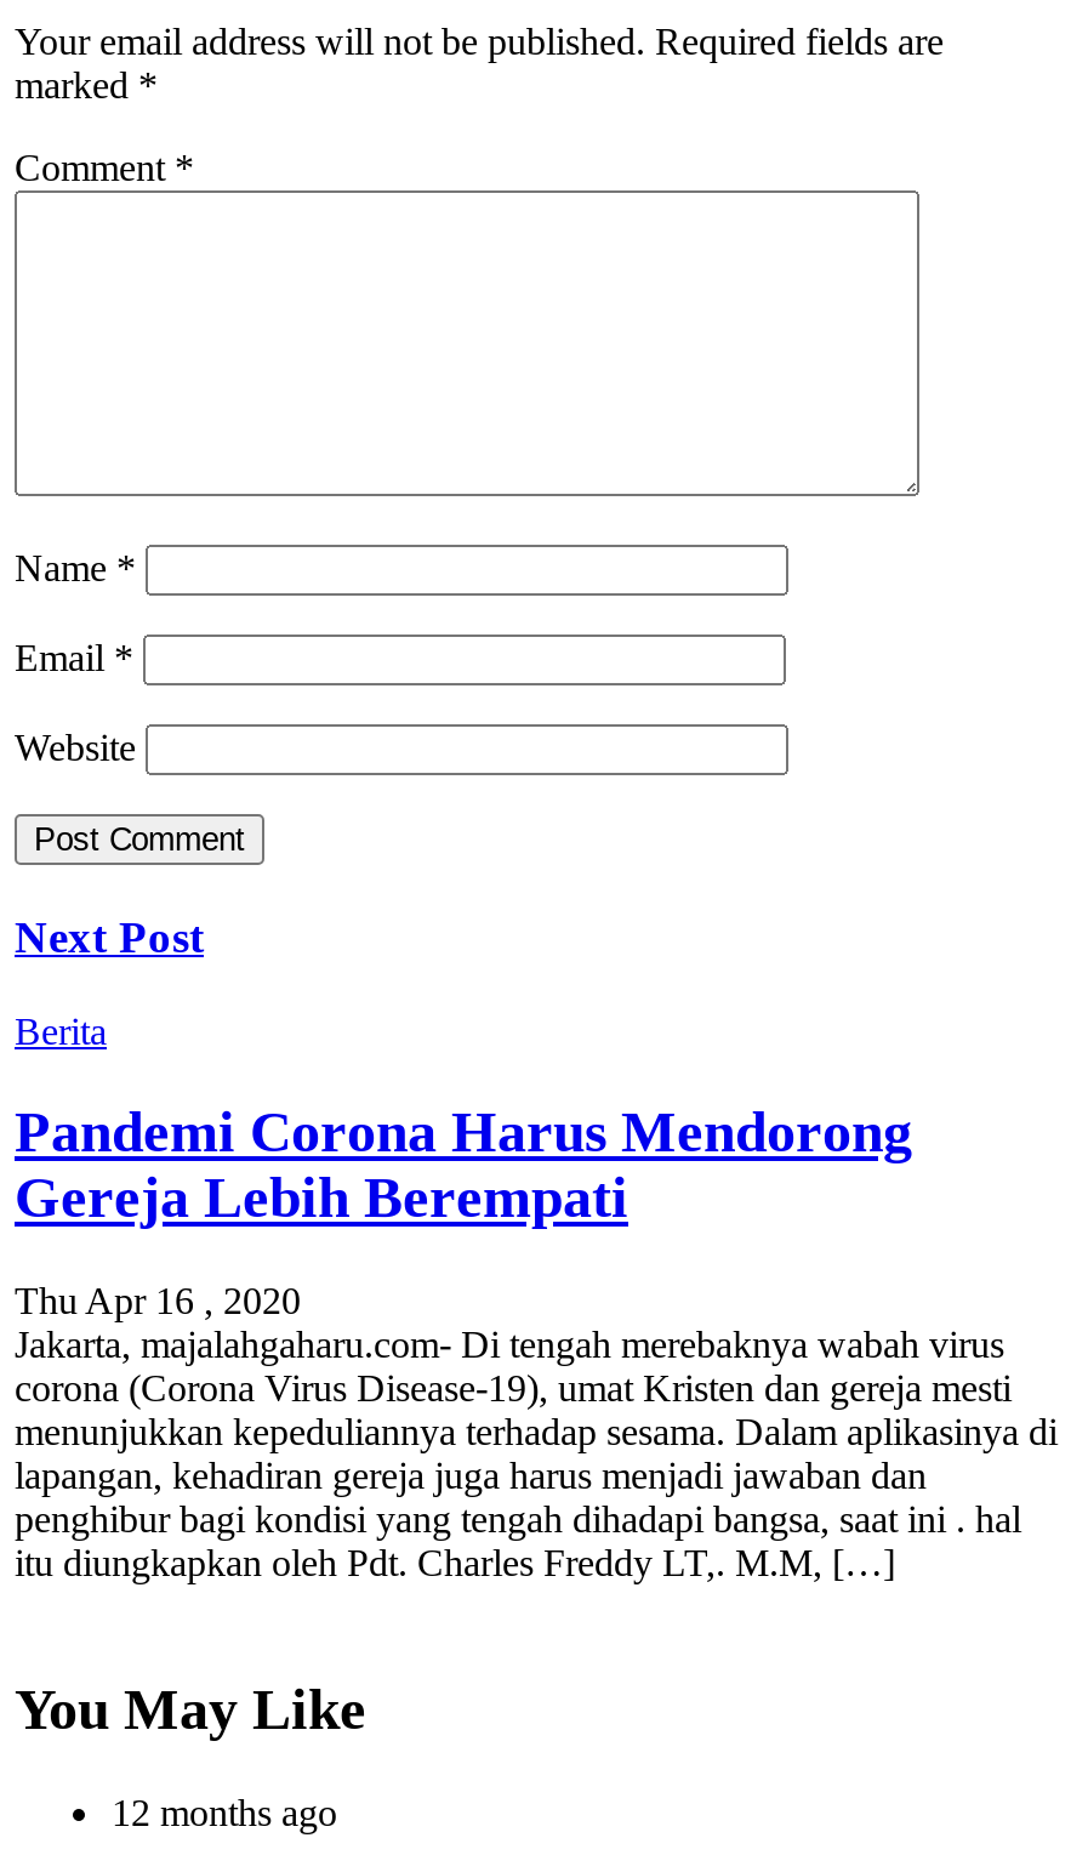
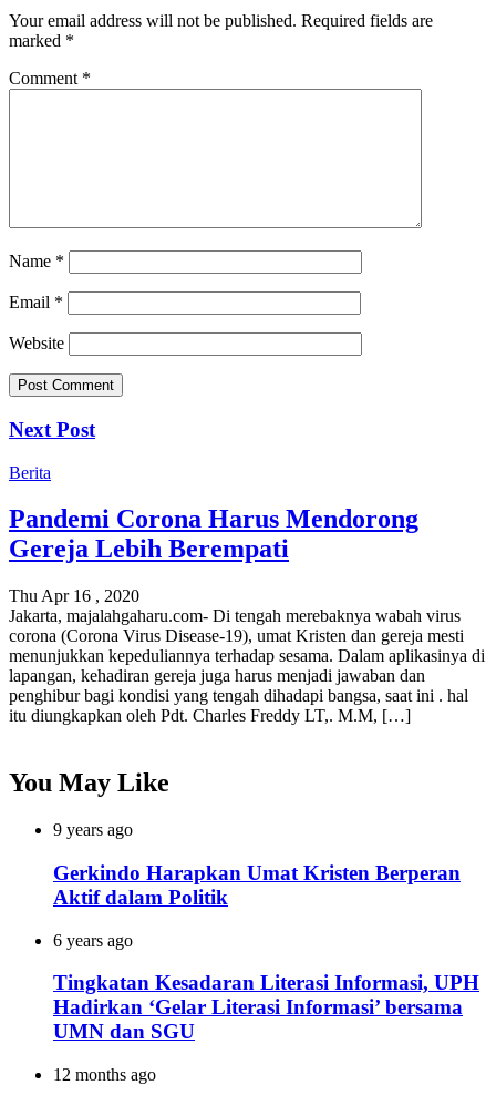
none -> [53,820,479,1043] 9 years ago | Gerkindo Harapkan Umat Kristen Berperan | Aktif dalam Politik | 6 years ago | Tingkatan Kesadaran Literasi Informasi, UPH | Hadirkan ‘Gelar Literasi Informasi’ bersama | UMN dan SGU

